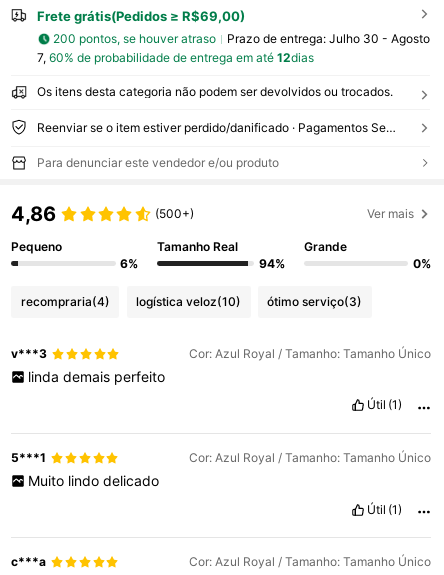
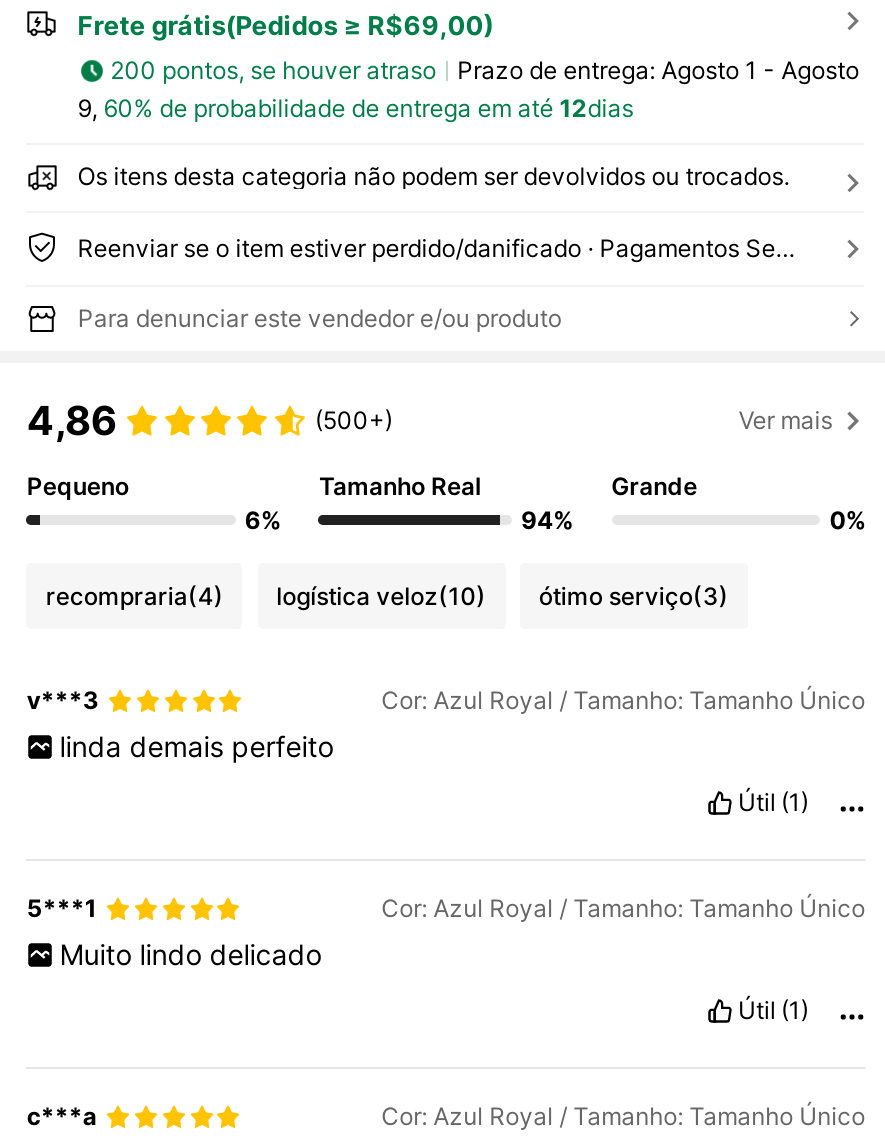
[227,31,430,46] Prazo de entrega: Julho 30 - Agosto -> [457,55,859,85] Prazo de entrega: Agosto 1 - Agosto
[37,50,314,65] 7, 60% de probabilidade de entrega em até 12dias -> [77,92,633,122] 9, 60% de probabilidade de entrega em até 12dias

